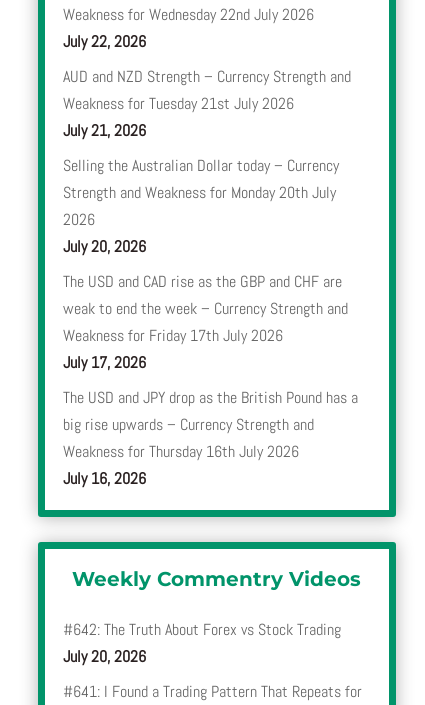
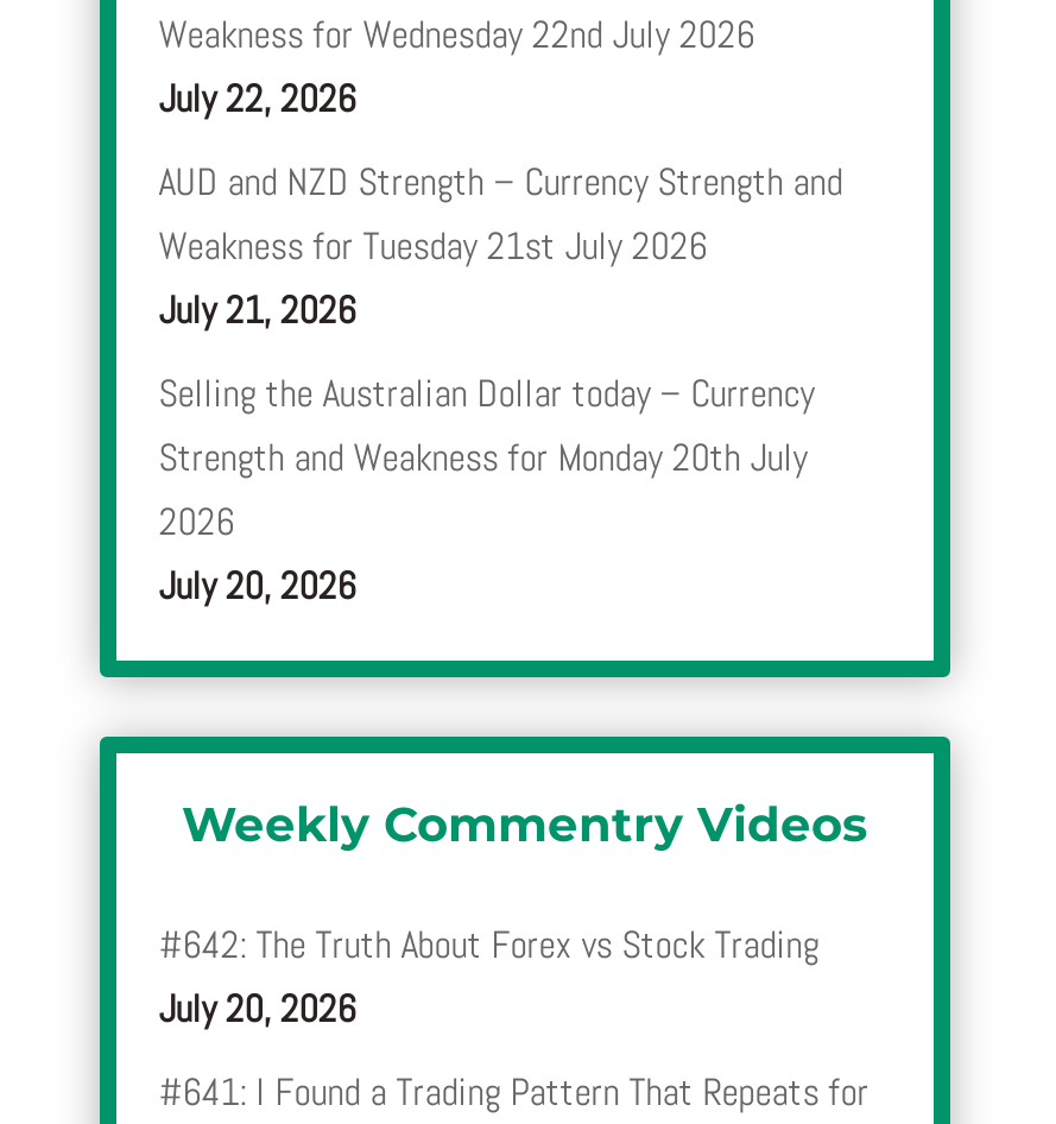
[63,271,358,489] The USD and CAD rise as the GBP and CHF are | weak to end the week – Currency Strength and | Weakness for Friday 17th July 2026 | July 17, 2026 | The USD and JPY drop as the British Pound has a | big rise upwards – Currency Strength and | Weakness for Thursday 16th July 2026 | July 16, 2026 -> none

